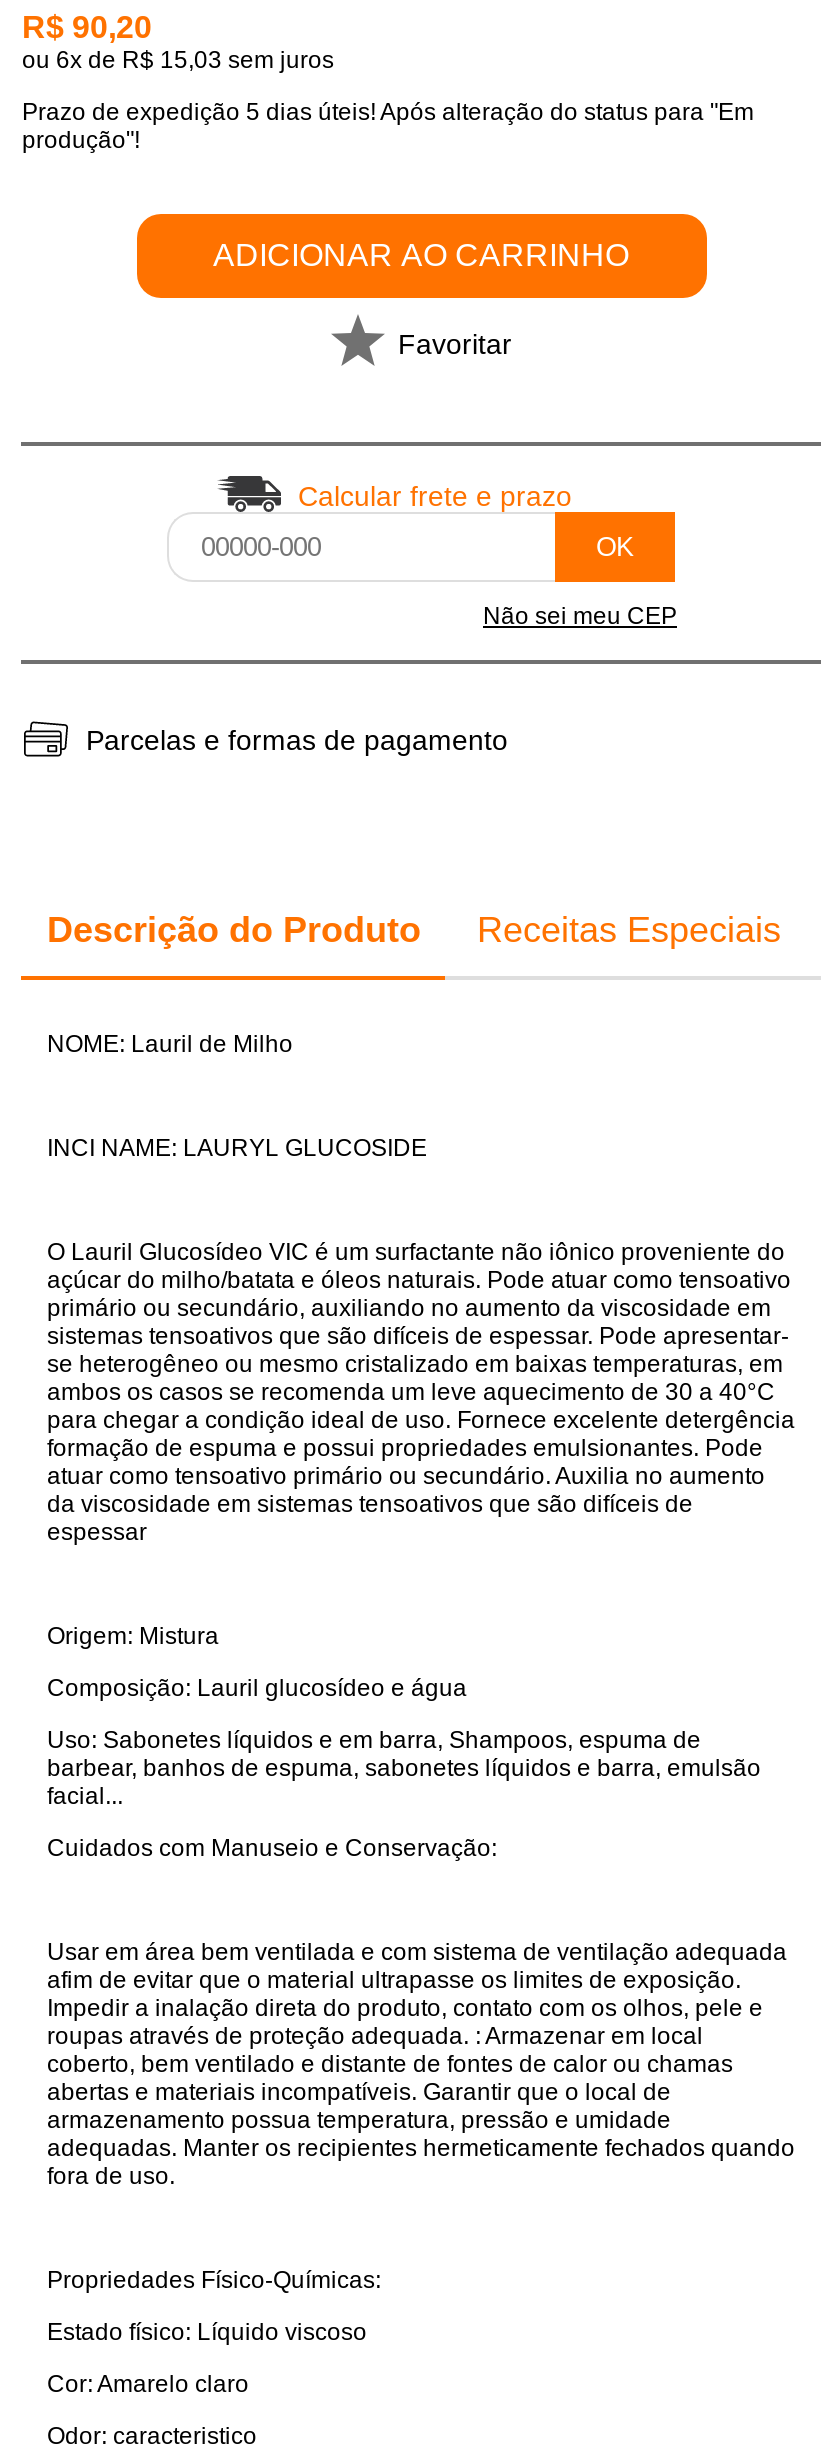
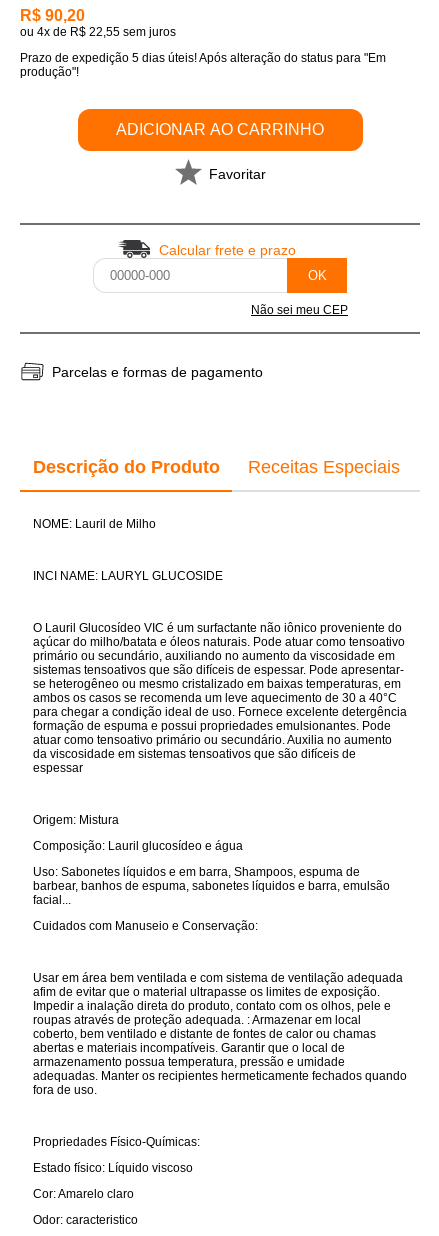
[22,47,334,75] ou 6x de R$ 15,03 sem juros -> [20,25,176,39] ou 4x de R$ 22,55 sem juros

